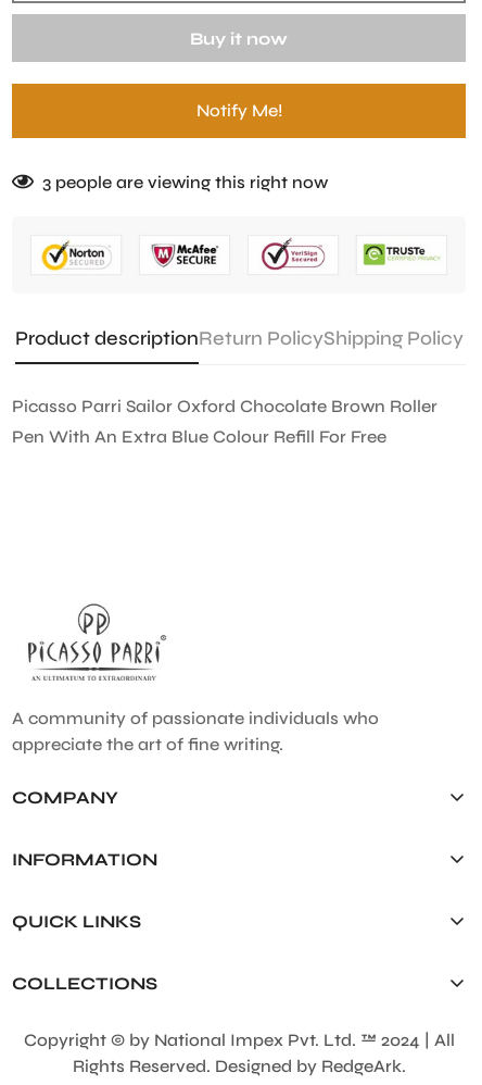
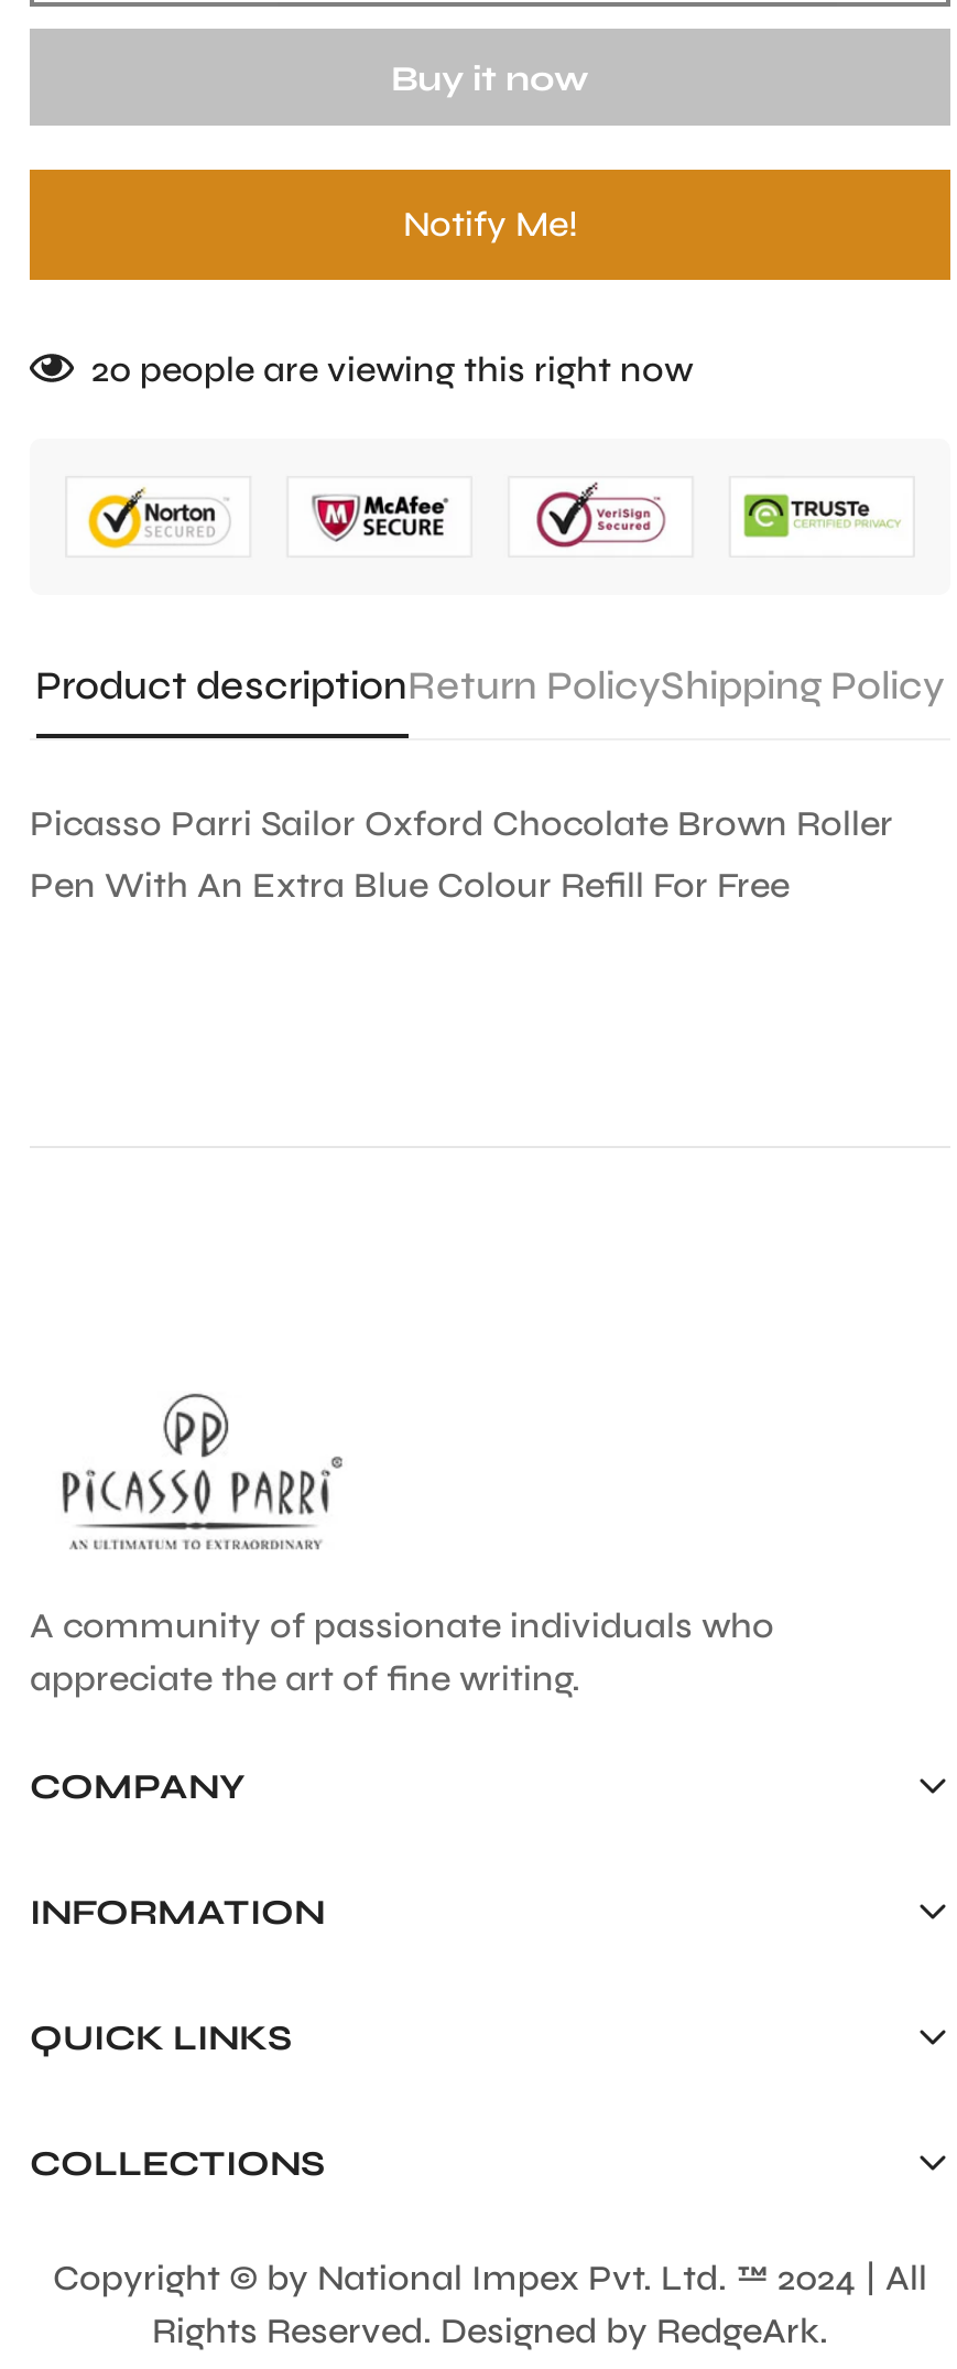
[42,172,328,192] 3 people are viewing this right now -> [91,348,693,390] 20 people are viewing this right now

